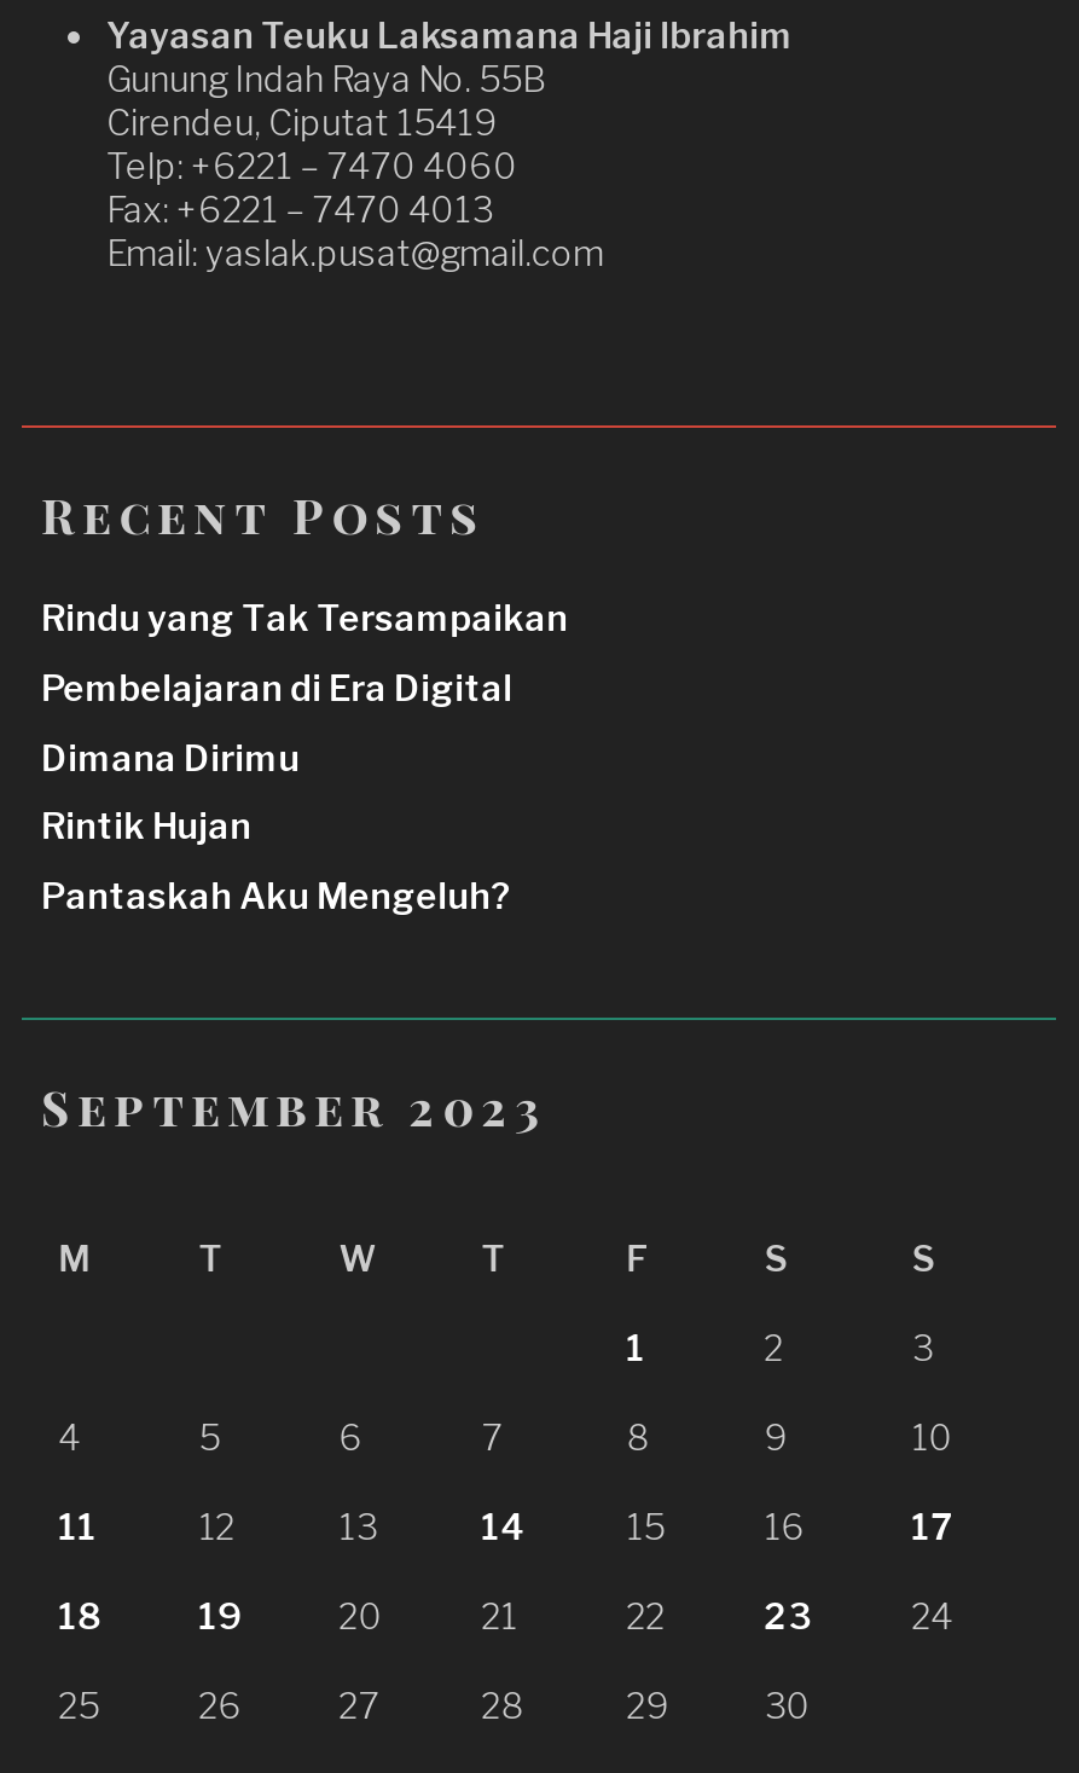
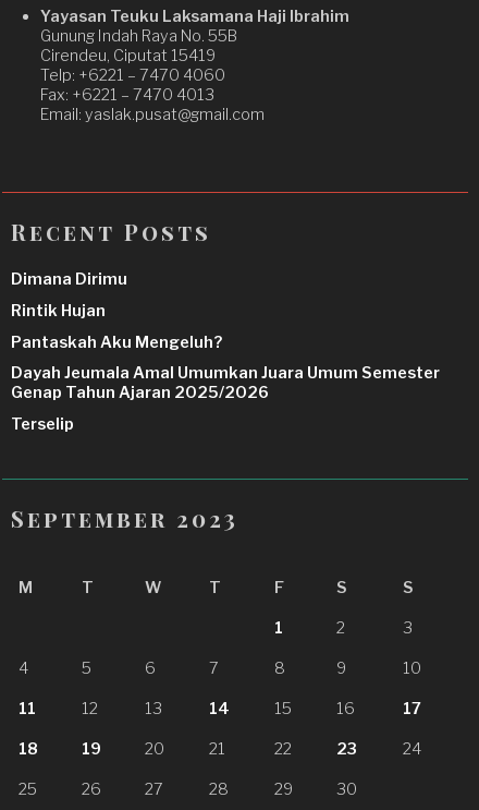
[41,597,568,710] Rindu yang Tak Tersampaikan | Pembelajaran di Era Digital -> none
moved [41,736,510,919] -> [11,269,222,352]: Dimana Dirimu | Rintik Hujan | Pantaskah Aku Mengeluh?
none -> [11,363,440,434] Dayah Jeumala Amal Umumkan Juara Umum Semester | Genap Tahun Ajaran 2025/2026 | Terselip

